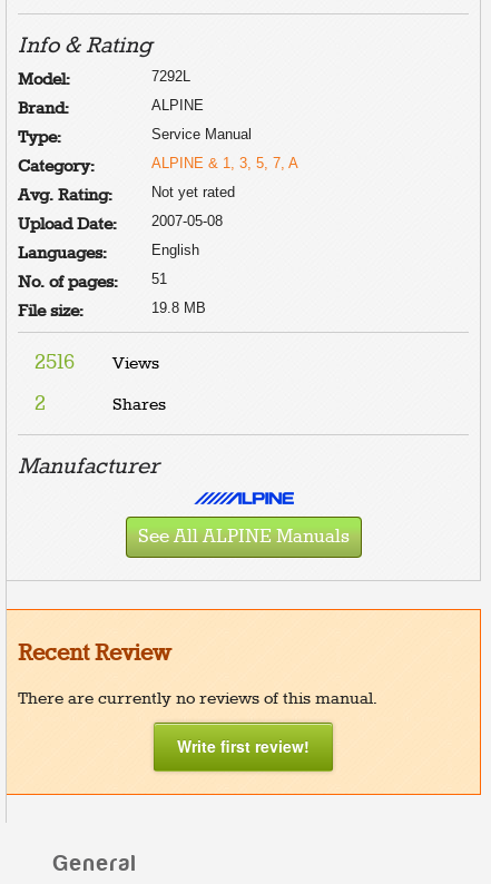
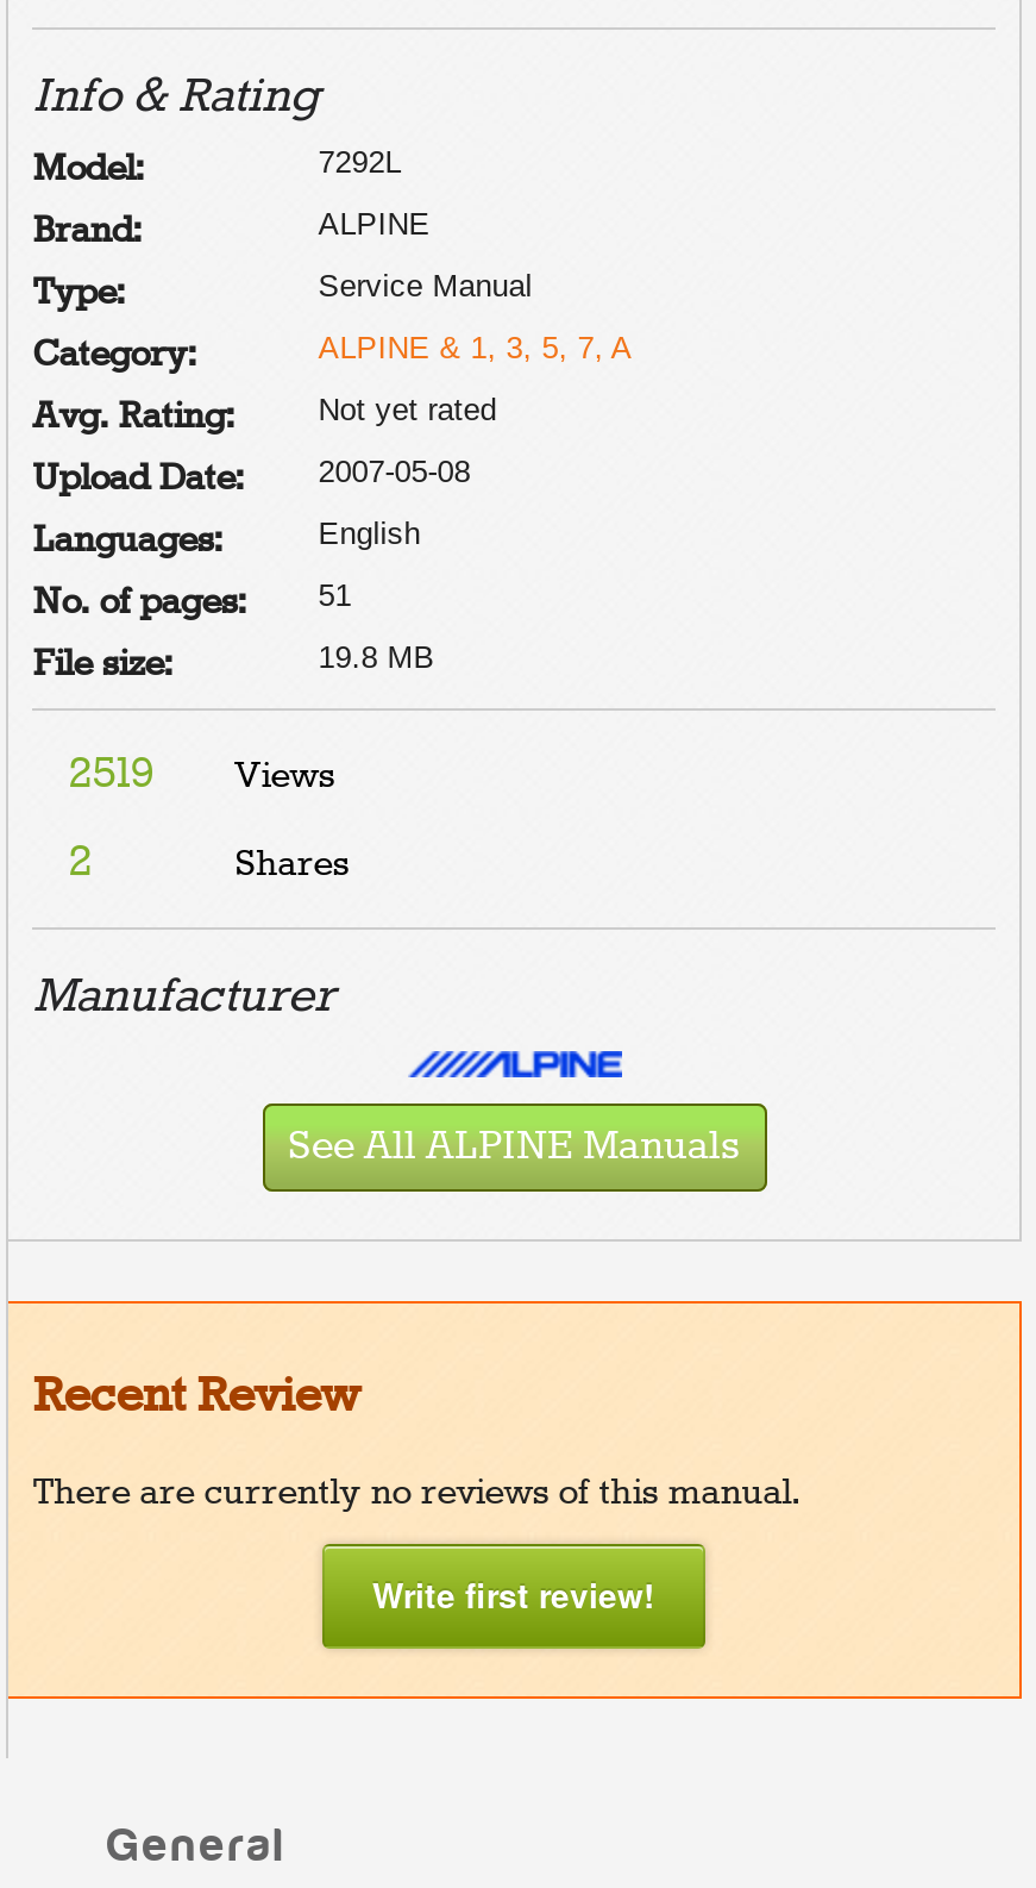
[35,350,159,375] 2516 Views -> [68,748,335,800] 2519 Views

